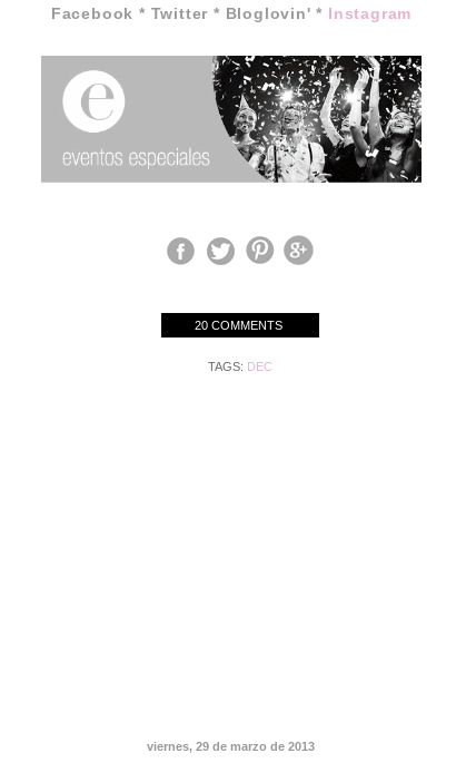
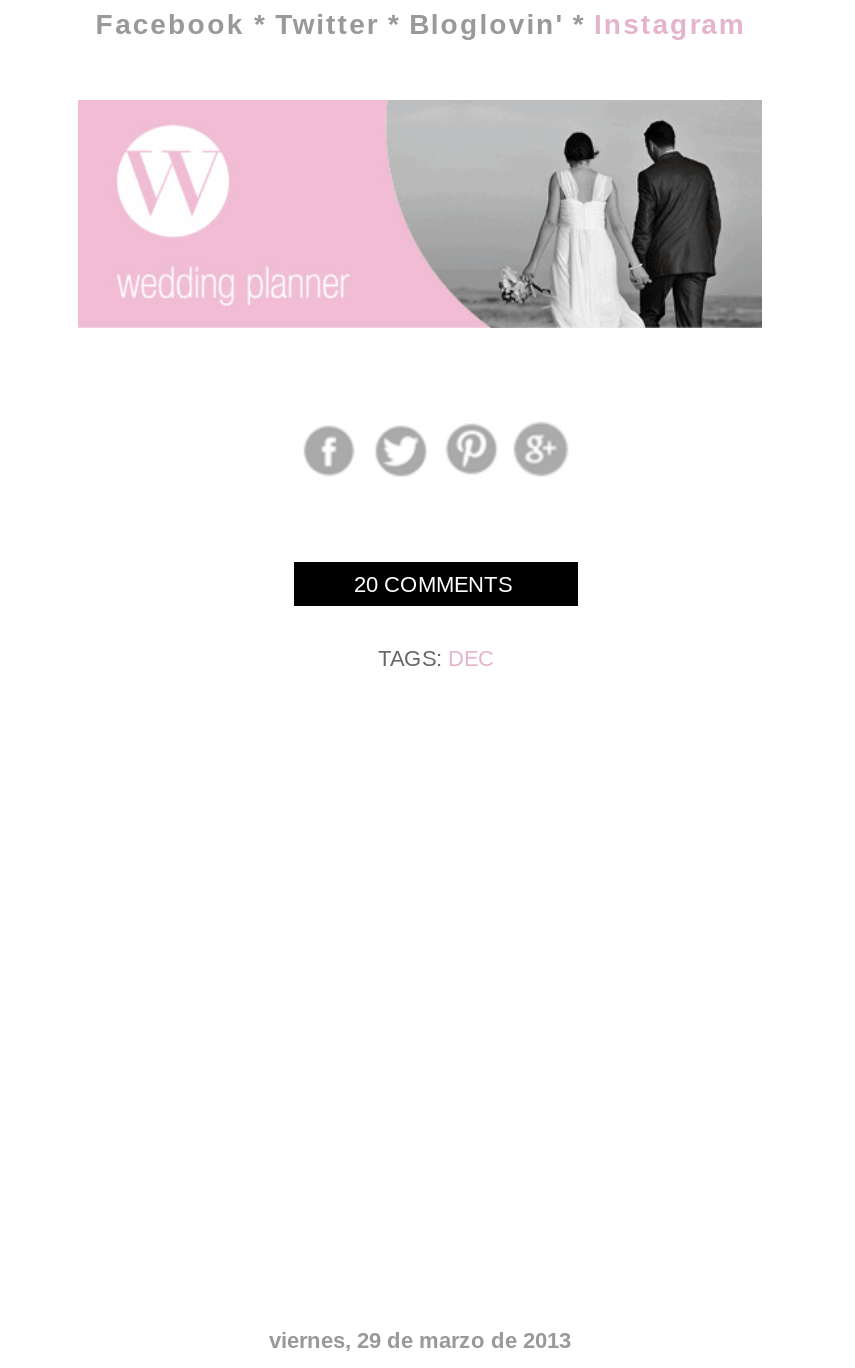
[41,56,422,184] [image] -> [80,102,762,328] [image]

